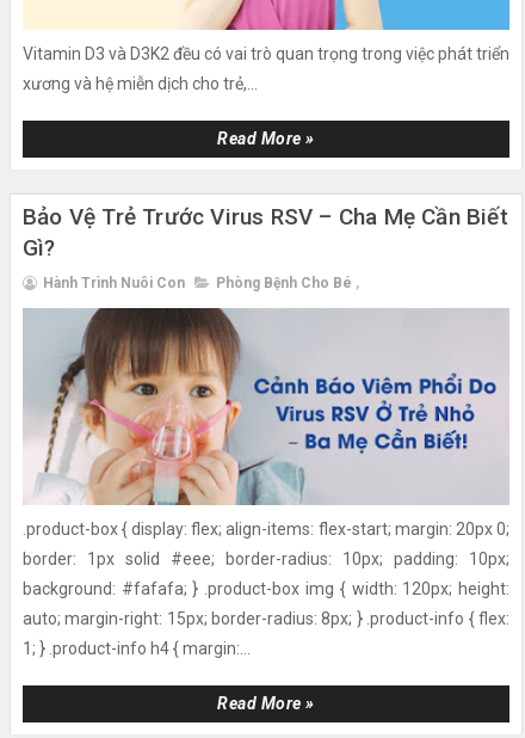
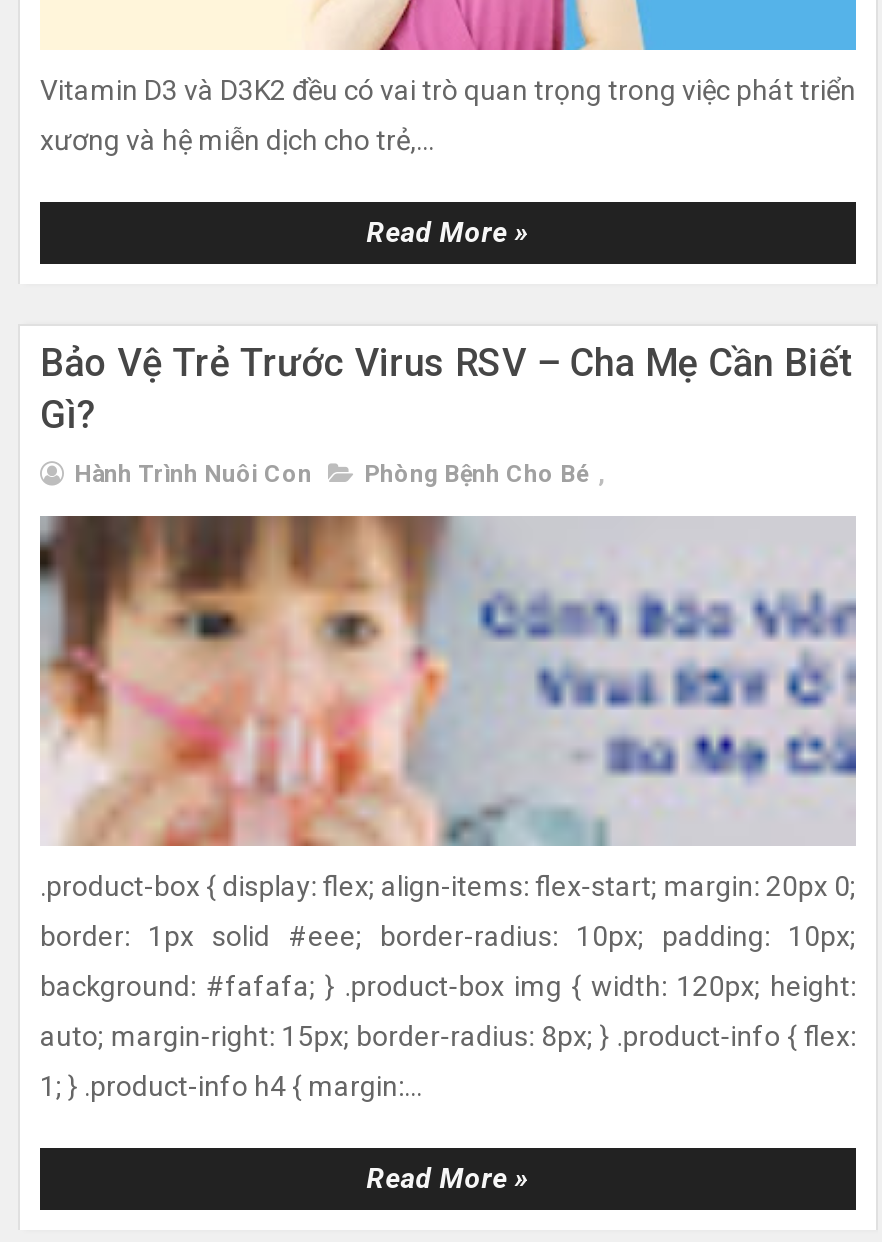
[23,307,509,506] [image] -> [38,514,858,848] [image]

